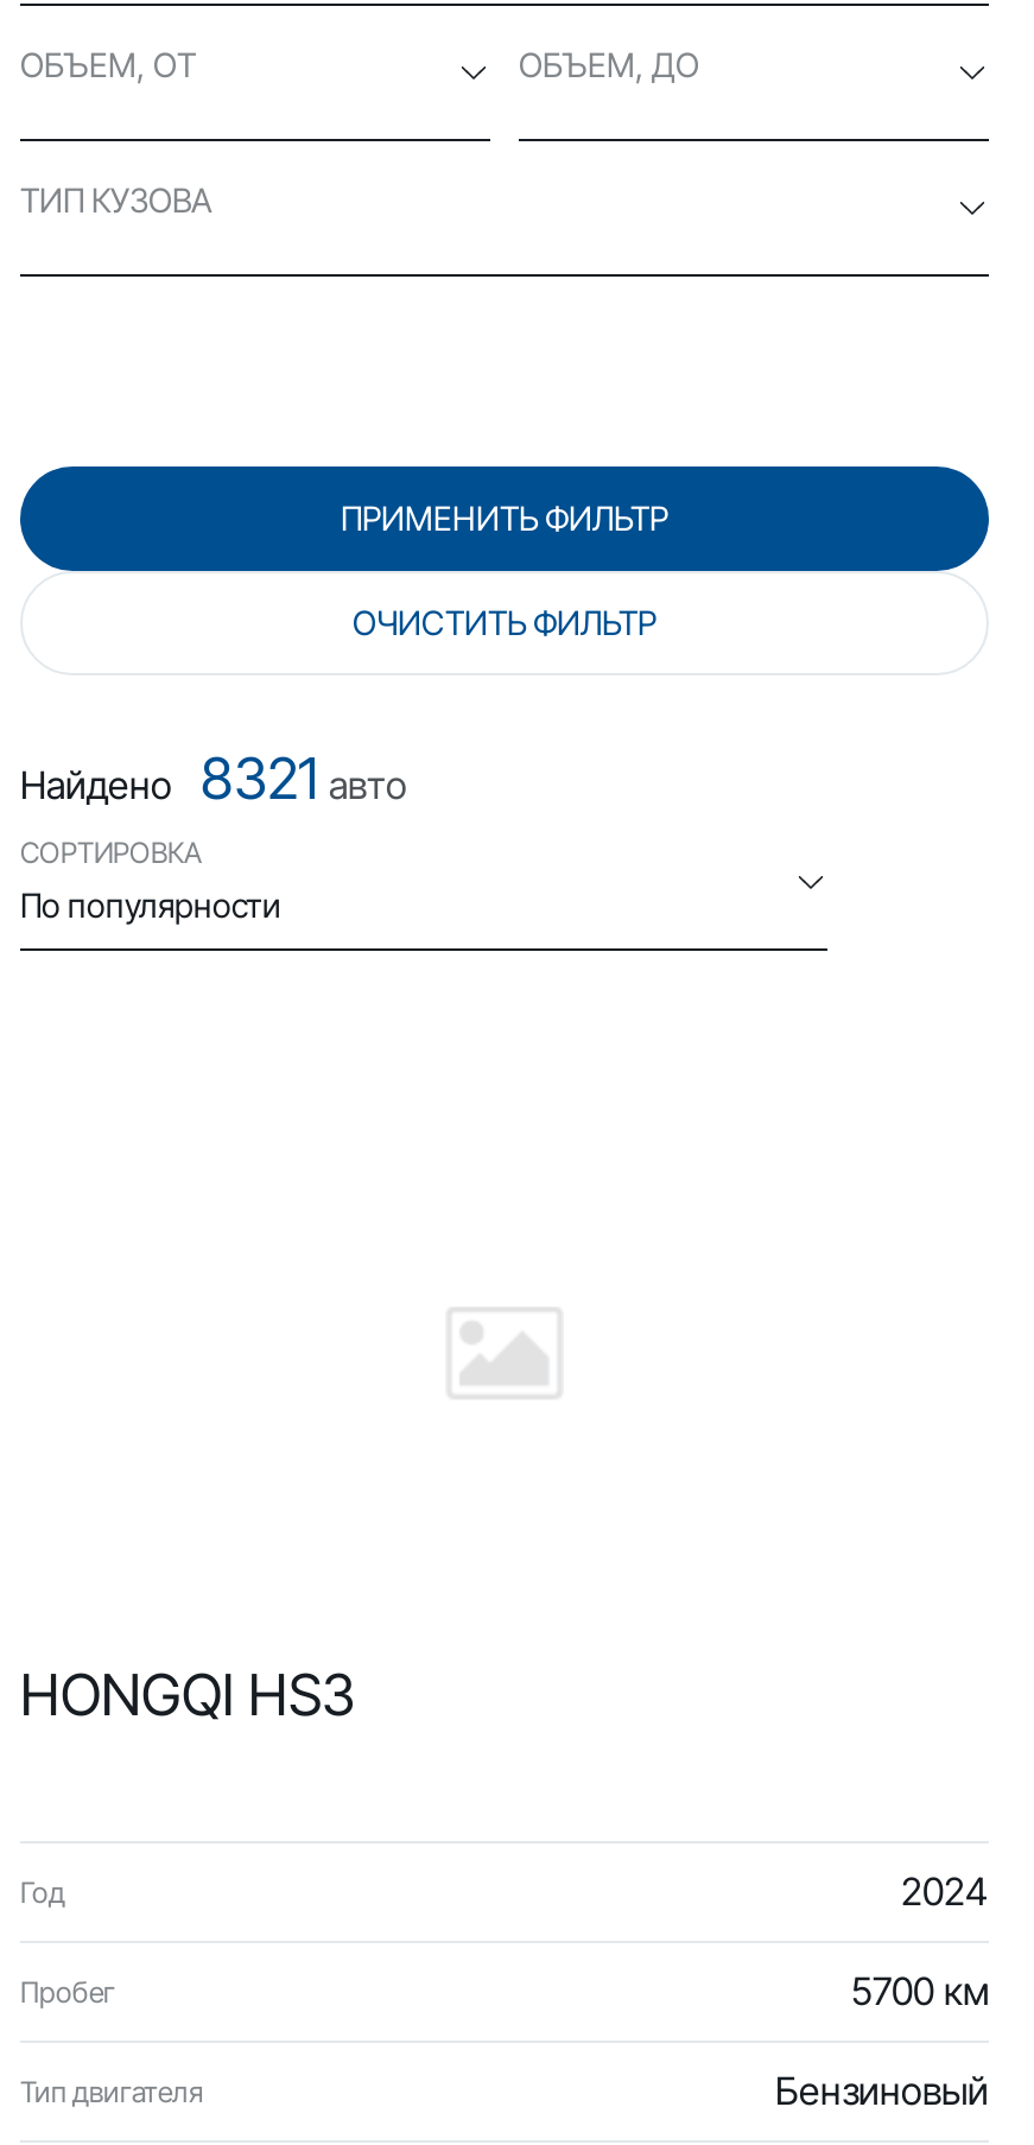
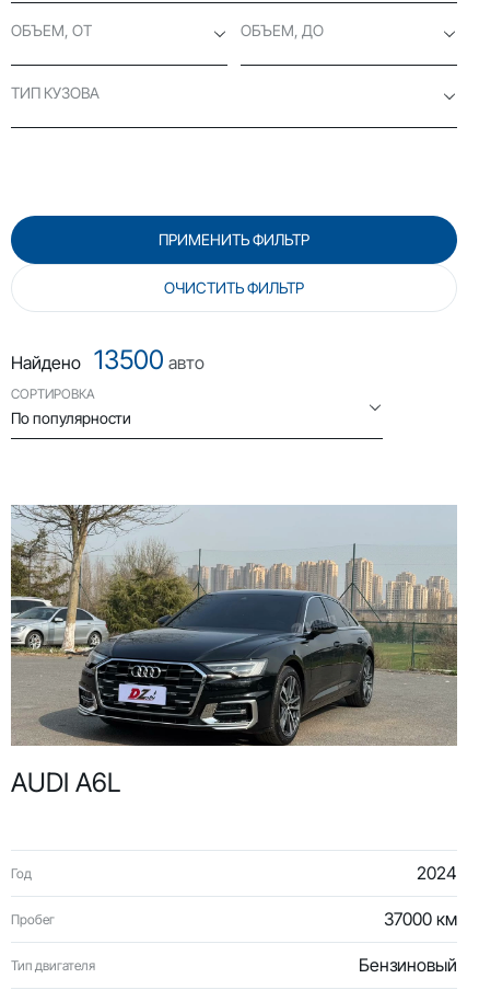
[20,744,407,813] Найдено 8321 авто -> [11,344,205,376] Найдено 13500 авто
none -> [10,504,458,747] [image]
[20,1661,355,1730] HONGQI HS3 -> [11,767,120,798] AUDI A6L
[851,1967,989,2014] 5700 км -> [384,908,457,930] 37000 км

